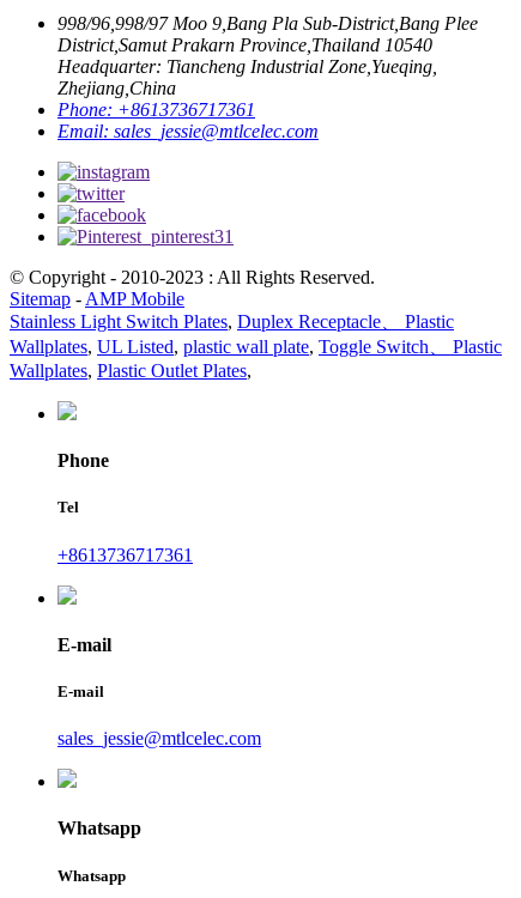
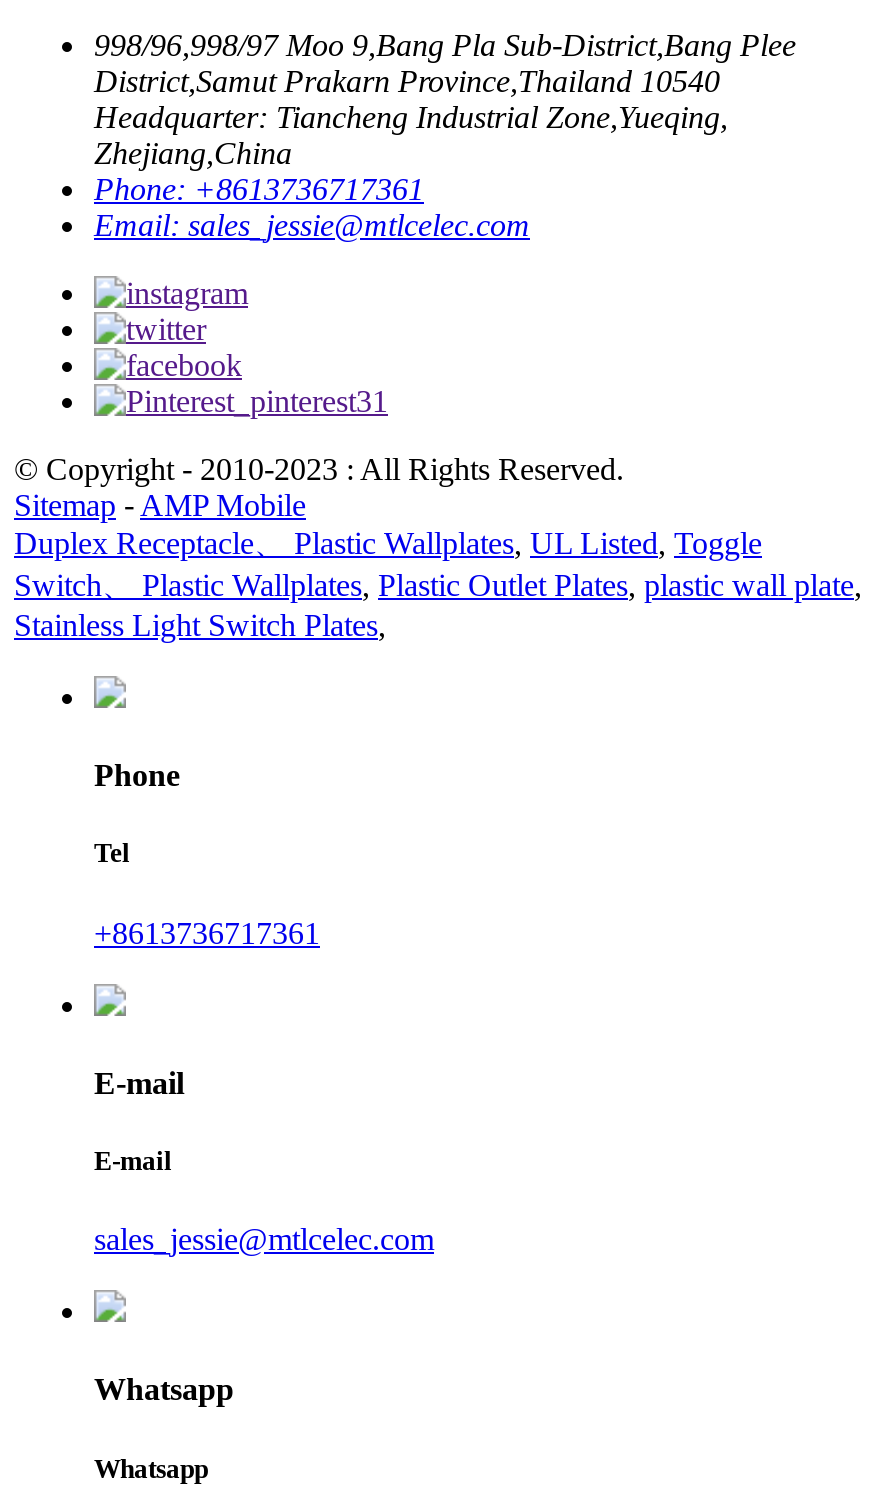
[10,311,502,381] Stainless Light Switch Plates, Duplex Receptacle、 Plastic | Wallplates, UL Listed, plastic wall plate, Toggle Switch、 Plastic | Wallplates, Plastic Outlet Plates, -> [14,526,862,642] Duplex Receptacle、 Plastic Wallplates, UL Listed, Toggle | Switch、 Plastic Wallplates, Plastic Outlet Plates, plastic wall plate, | Stainless Light Switch Plates,

